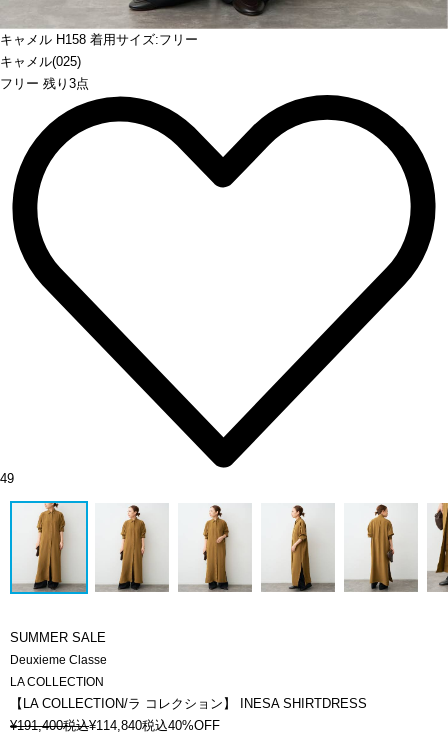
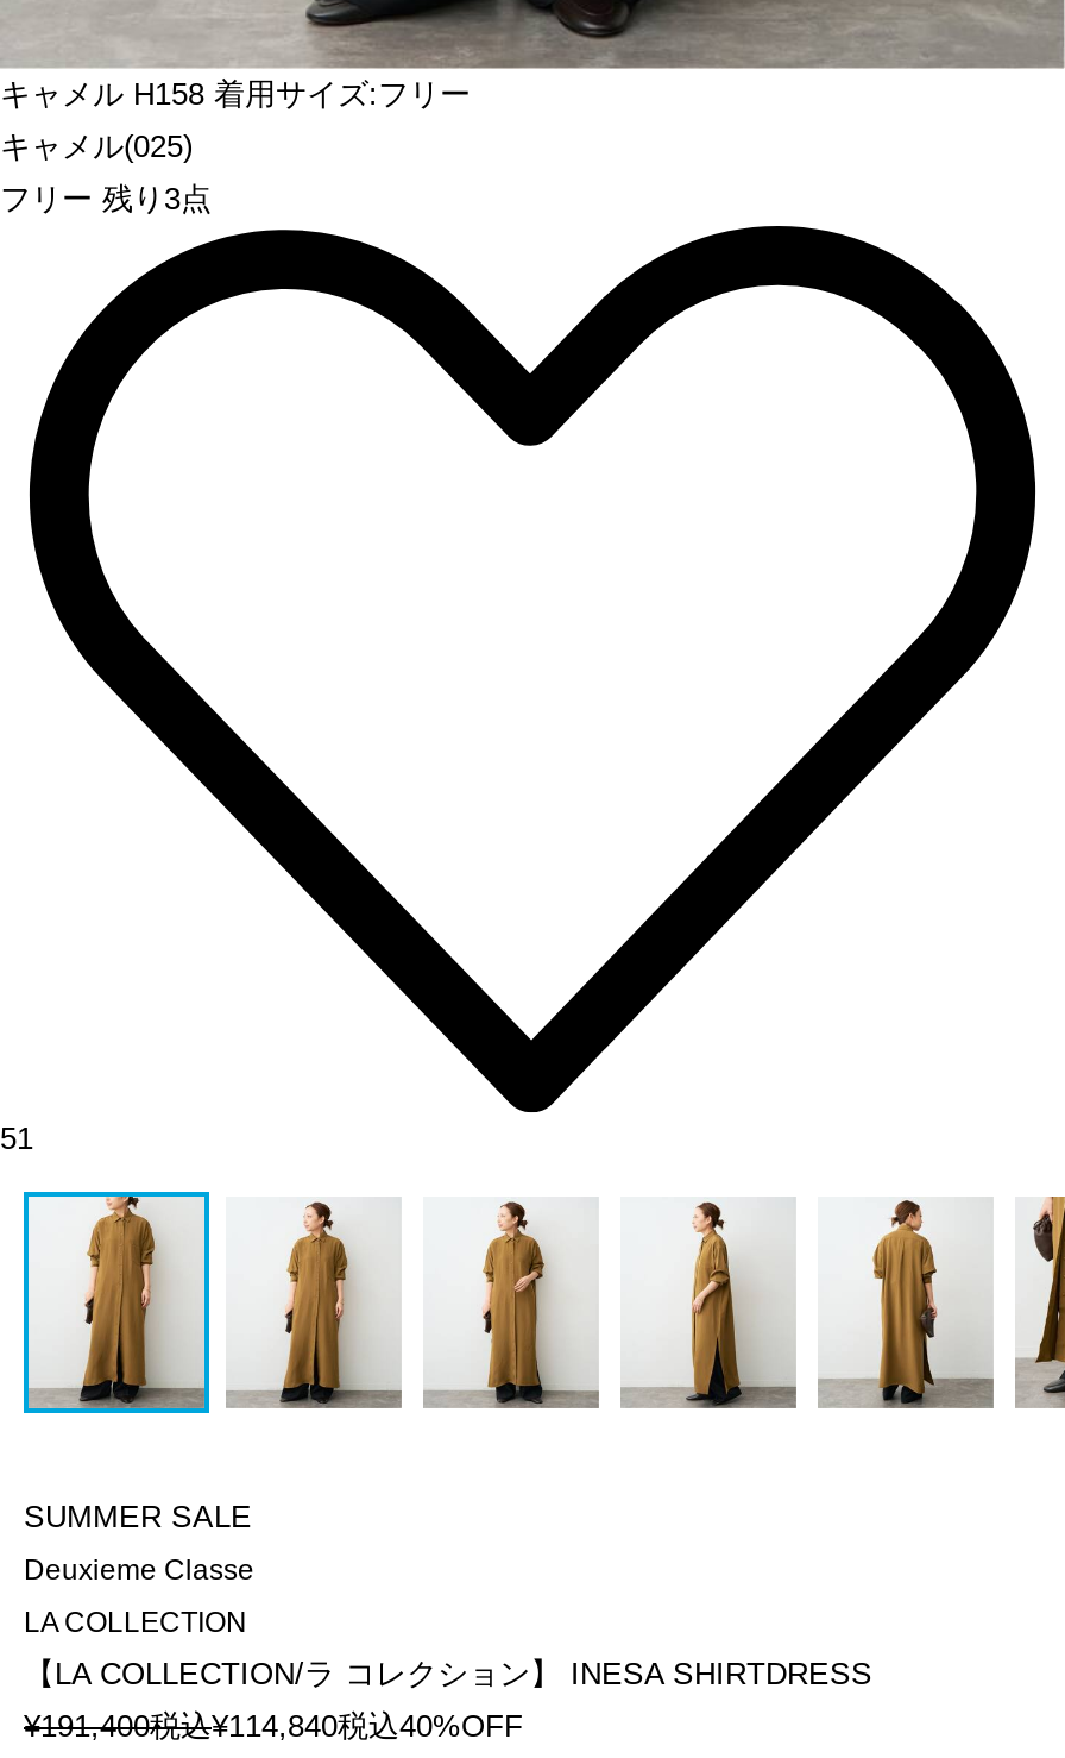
[0,471,14,486] 49 -> [0,1121,33,1157] 51

